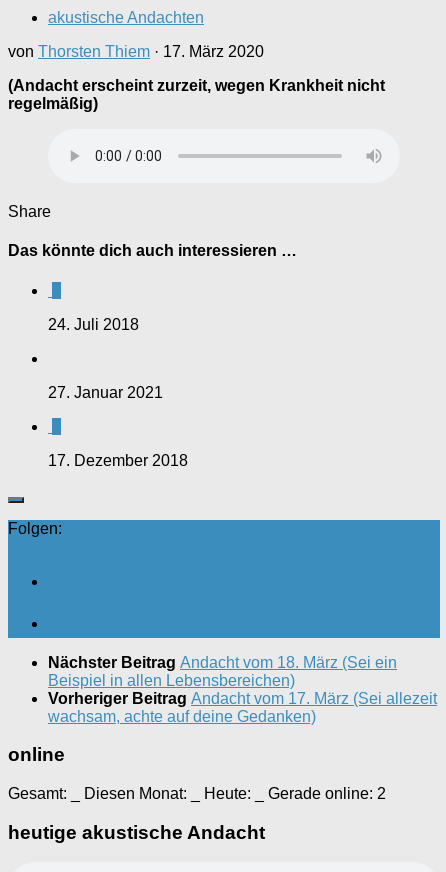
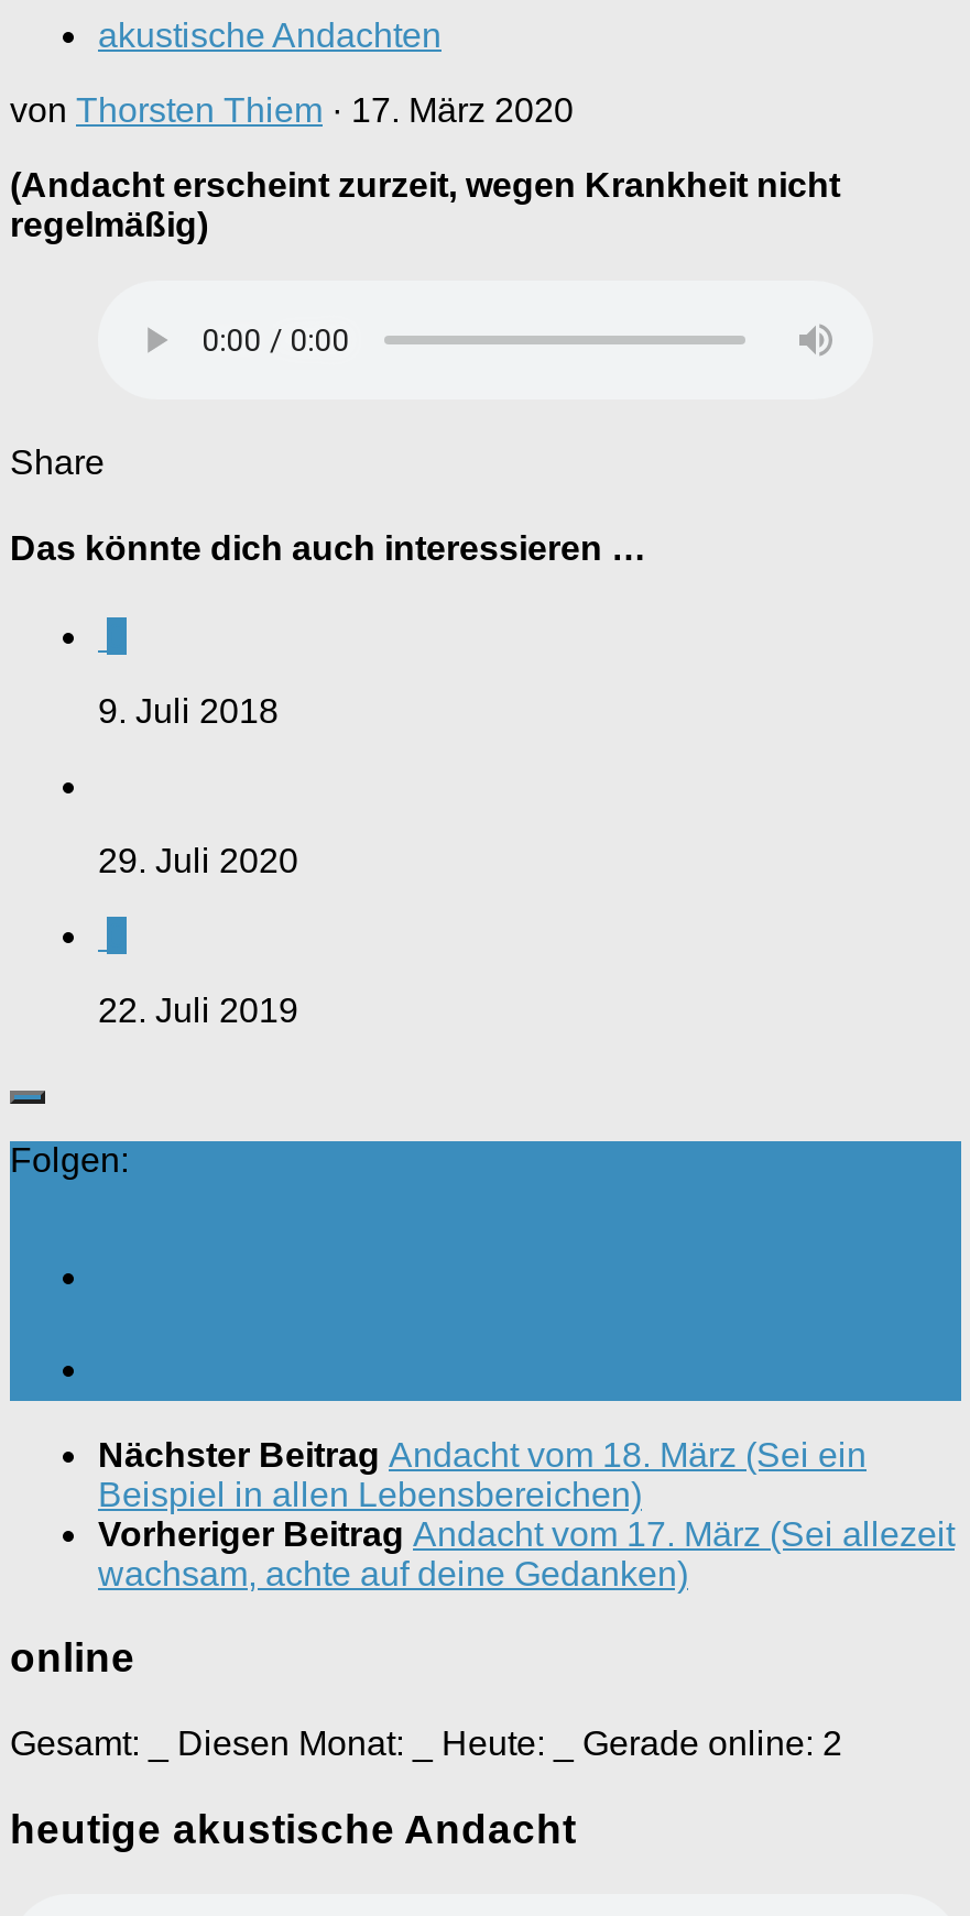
[48,315,139,332] 24. Juli 2018 -> [98,691,279,729] 9. Juli 2018
[48,383,163,400] 27. Januar 2021 -> [98,841,298,878] 29. Juli 2020
[48,451,188,468] 17. Dezember 2018 -> [98,990,298,1028] 22. Juli 2019

